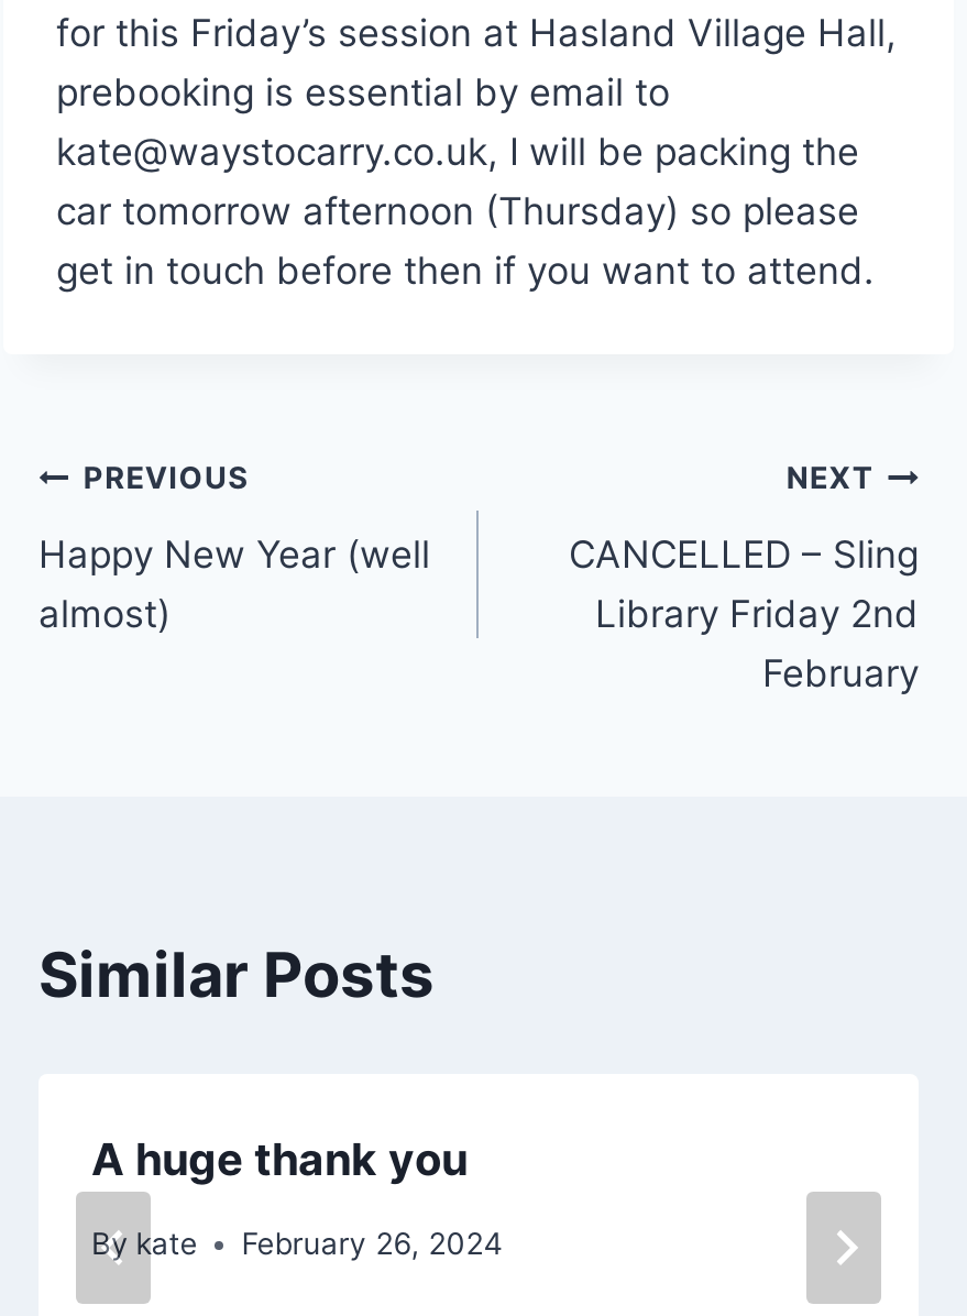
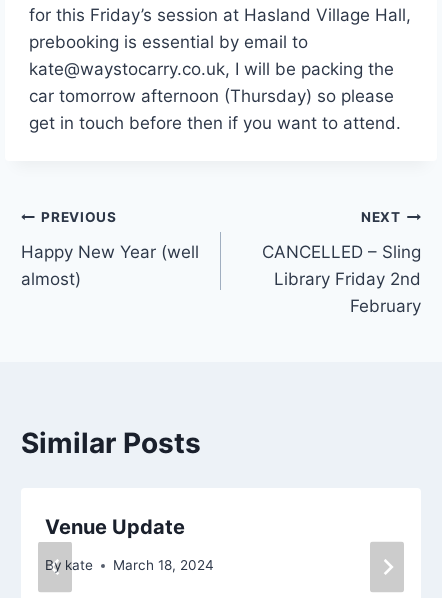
[91,1132,468,1185] A huge thank you -> [45,514,185,538] Venue Update
[91,1226,503,1261] By kate February 26, 2024 -> [45,557,214,573] By kate March 18, 2024

